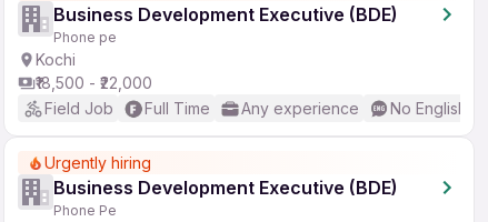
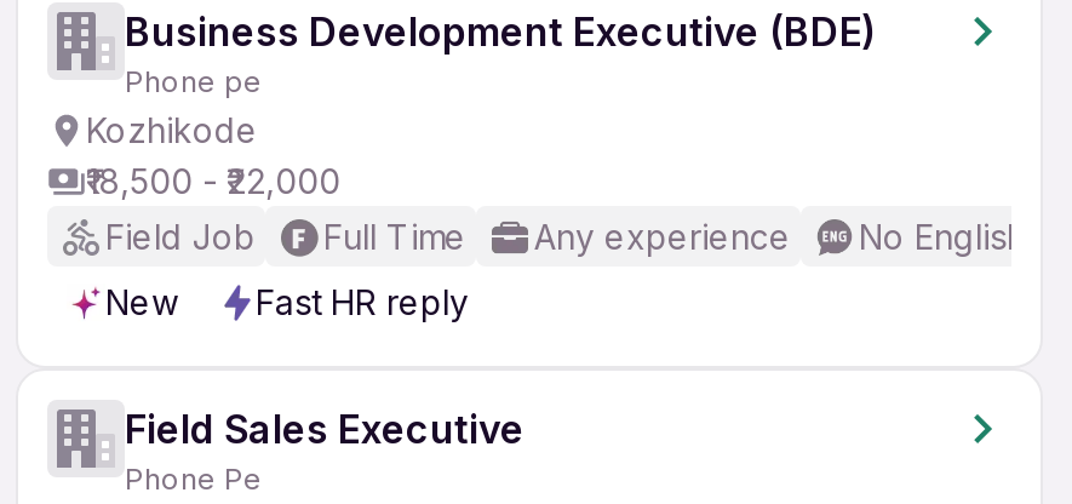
[36,50,76,69] Kochi -> [86,109,258,150] Kozhikode
[44,153,398,199] Urgently hiring | Business Development Executive (BDE) -> [105,281,524,453] New | Fast HR reply | Field Sales Executive

